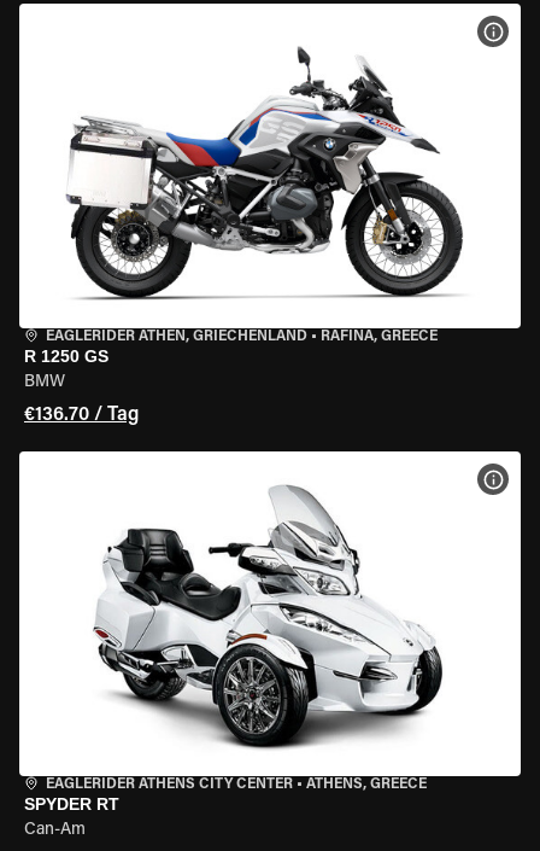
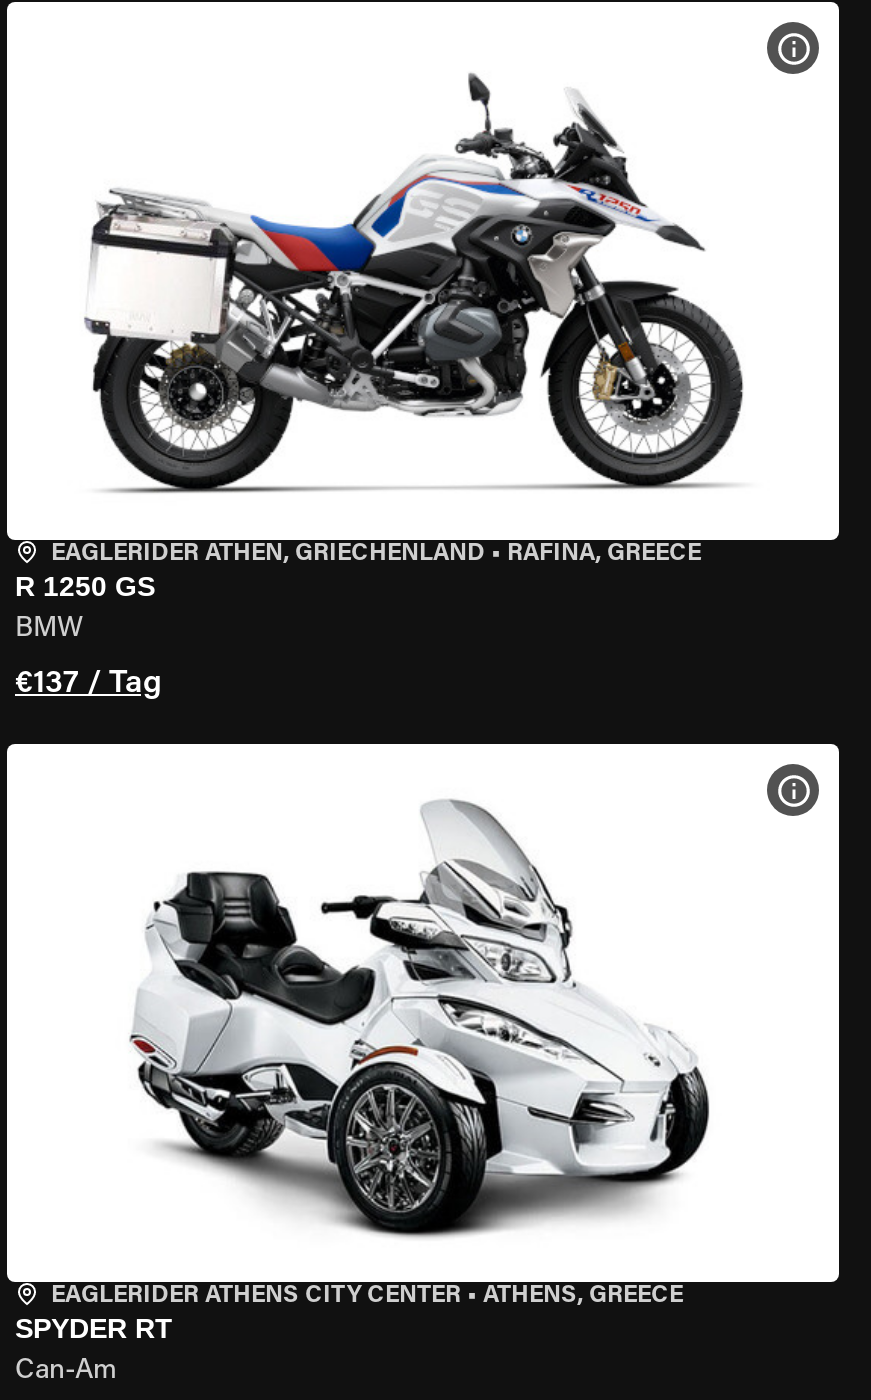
[24,406,139,425] €136.70 / Tag -> [15,668,161,700] €137 / Tag

